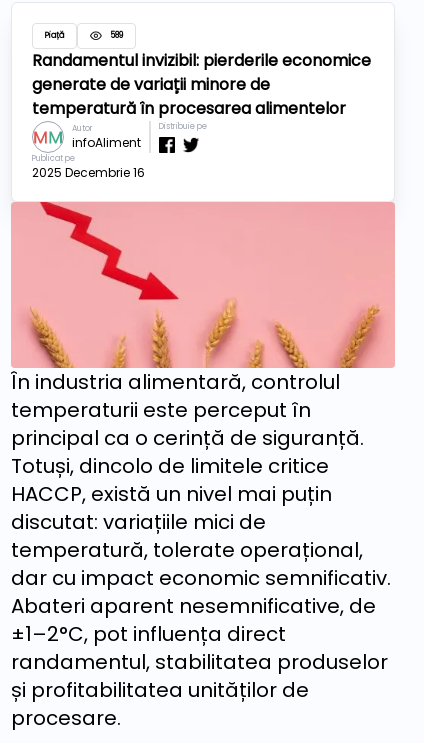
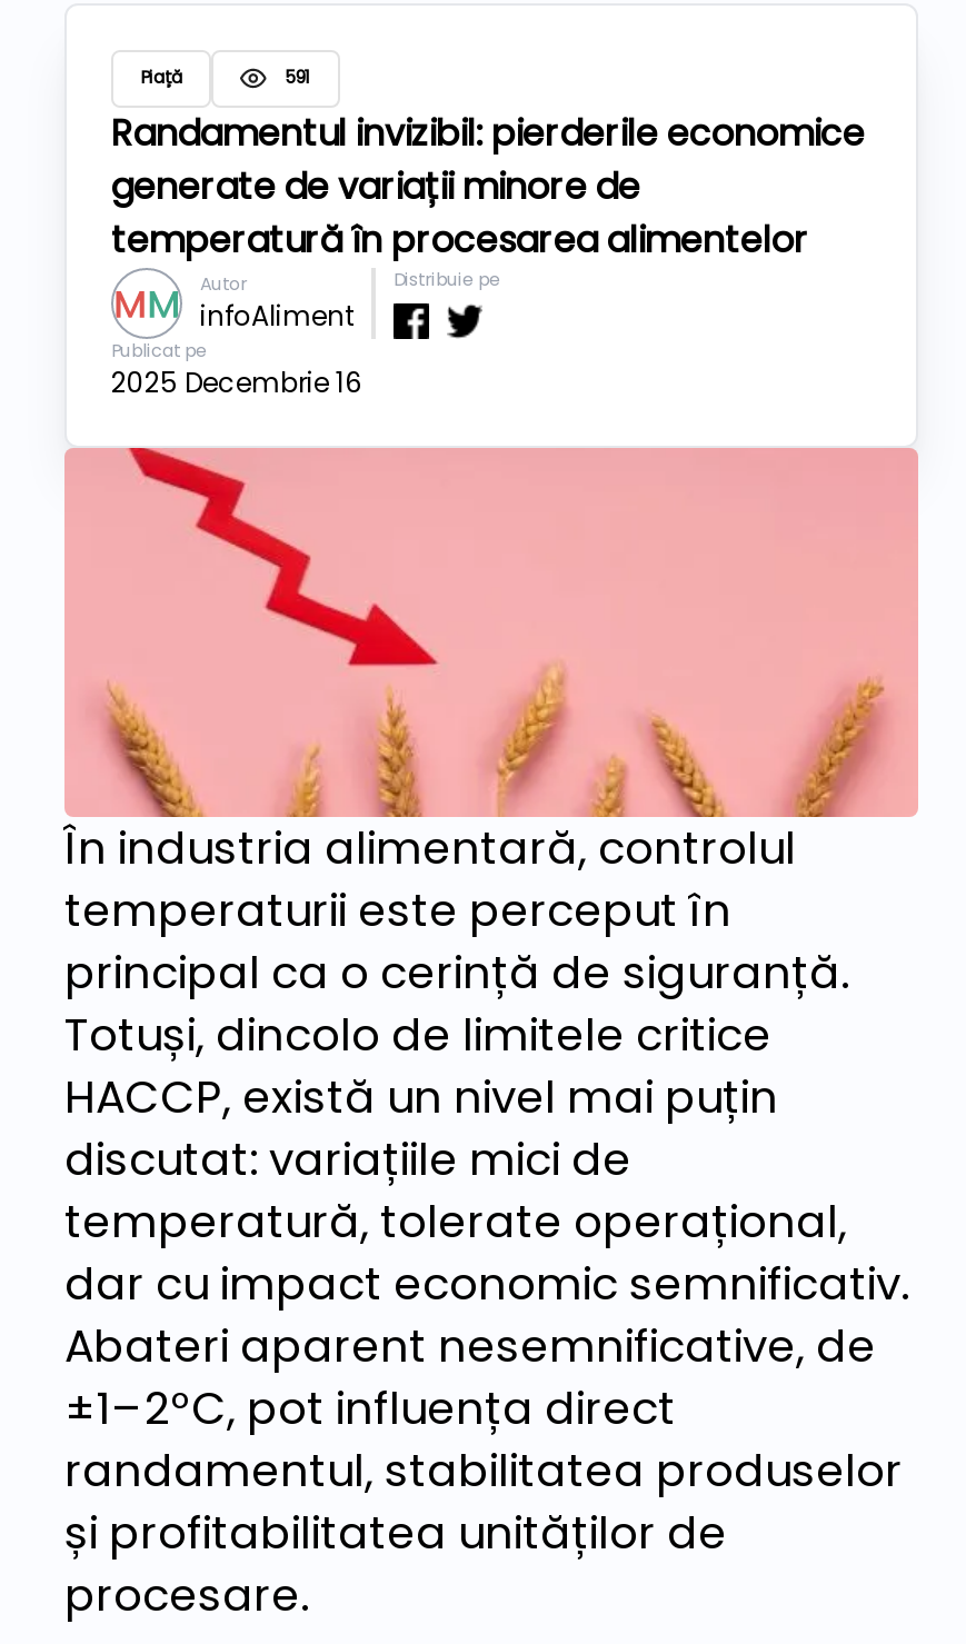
[110,30,123,41] 589 -> [285,65,311,89] 591

